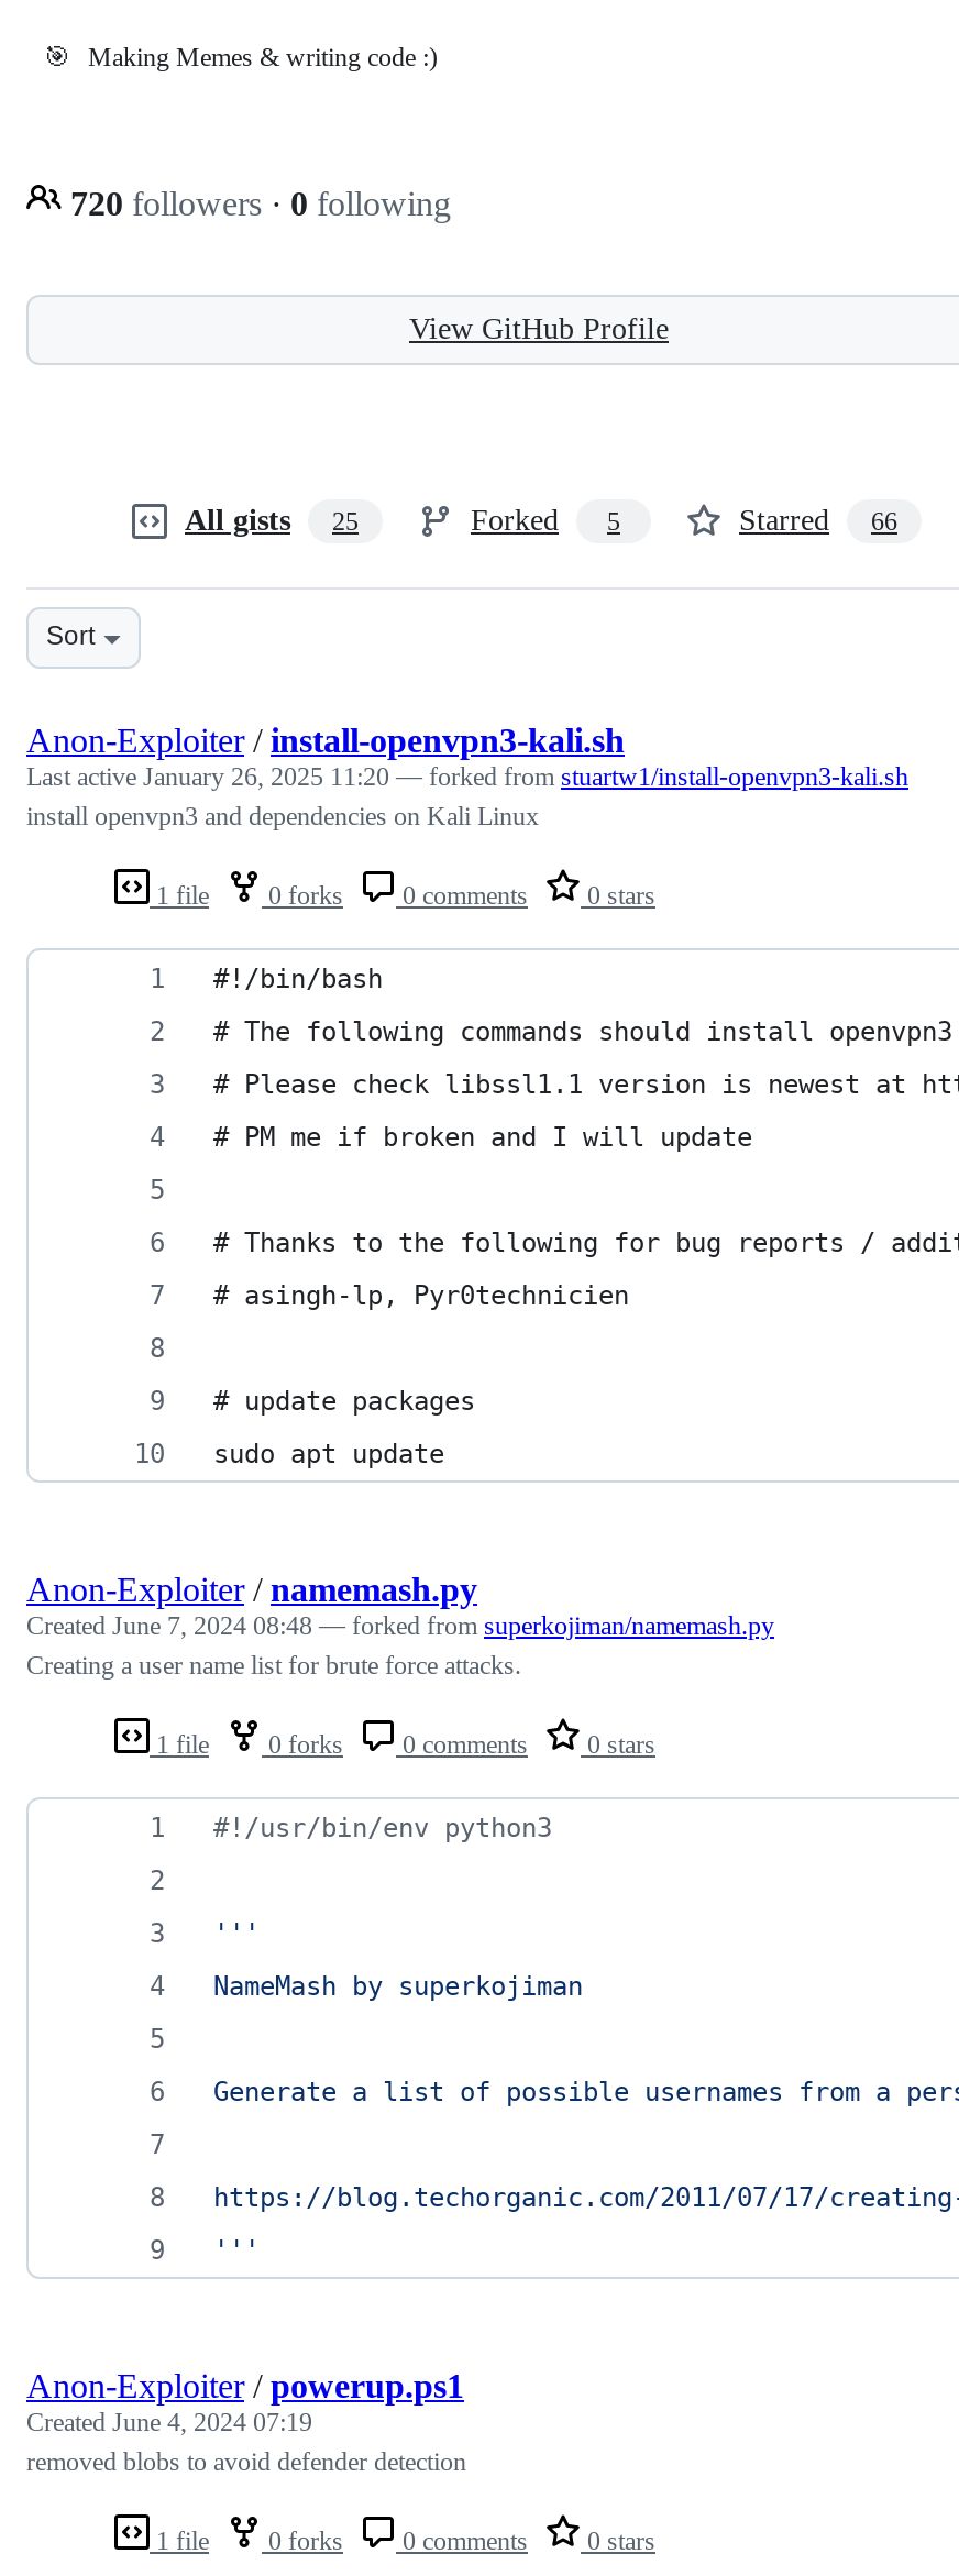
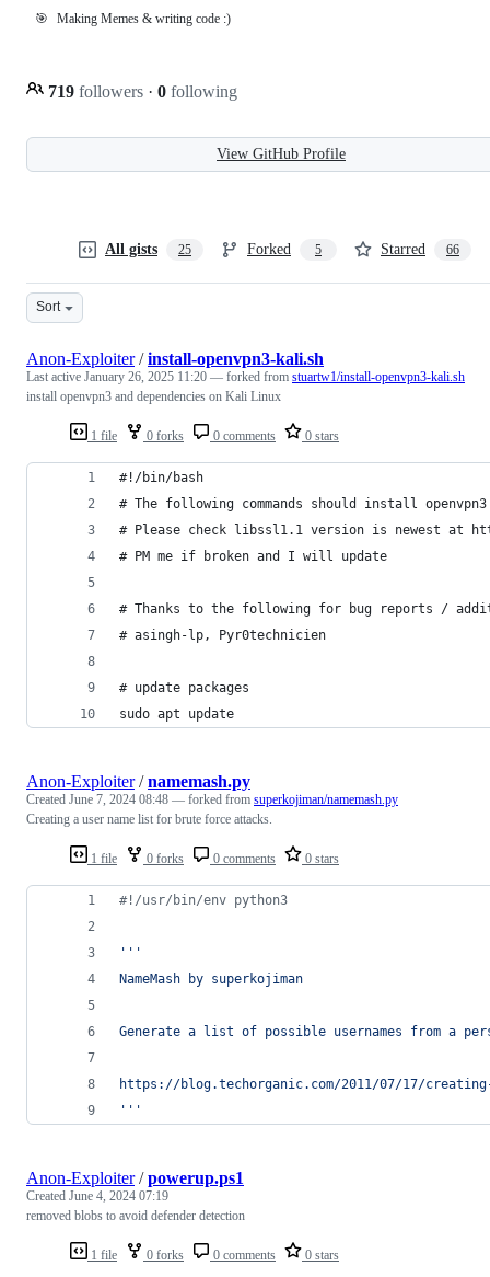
[70,185,451,222] 720 followers · 0 following -> [48,82,237,101] 719 followers · 0 following

